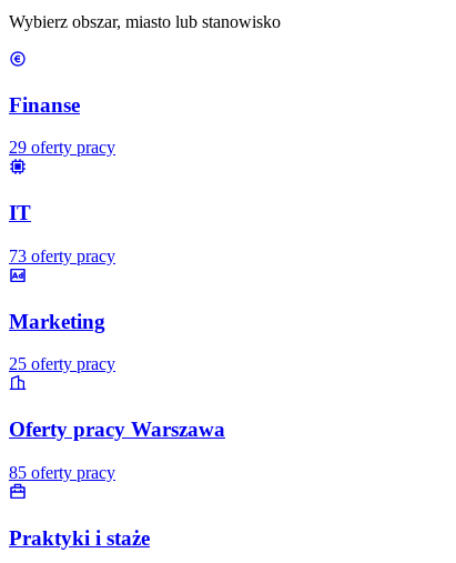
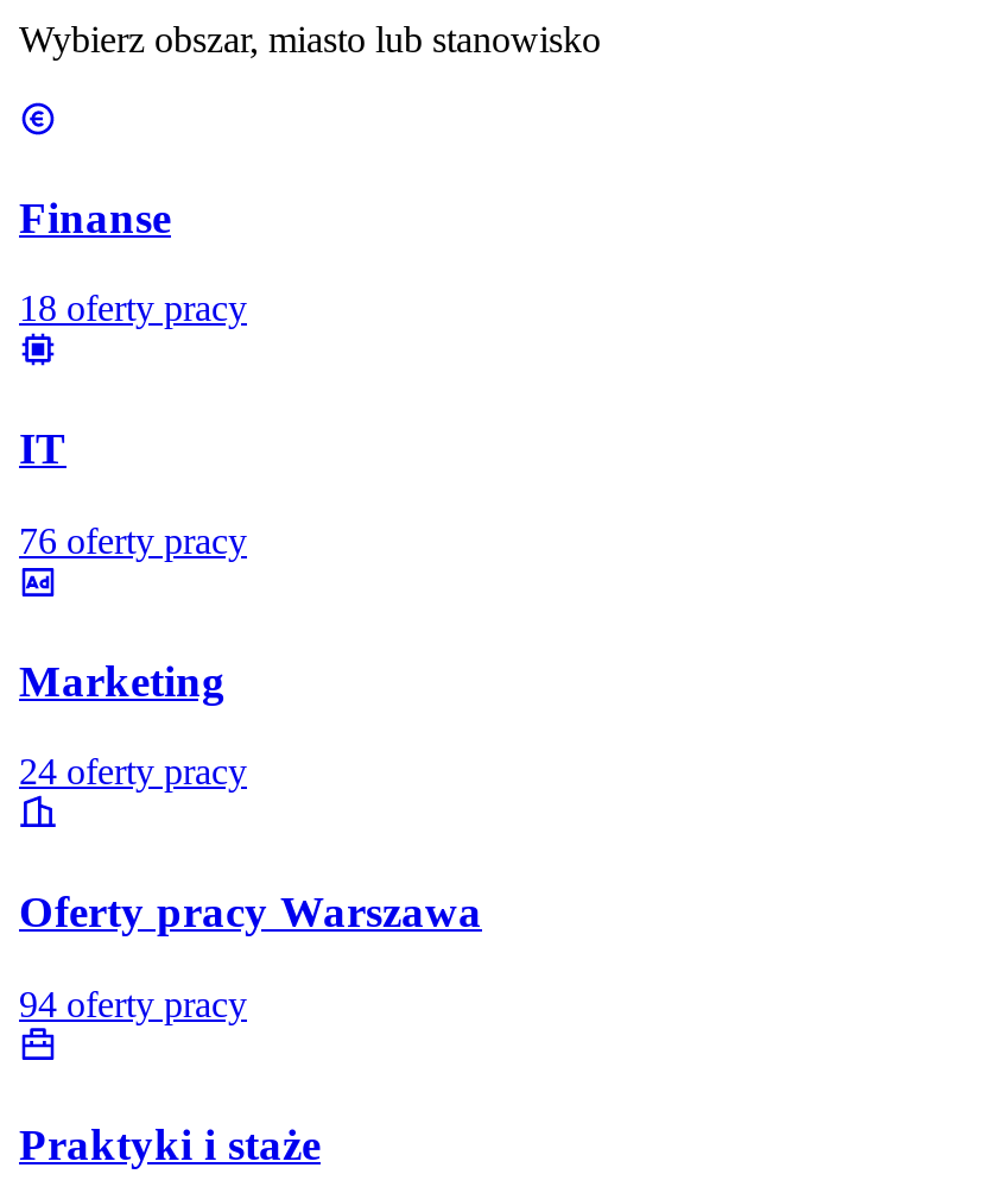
[9,138,115,157] 29 oferty pracy -> [19,289,247,329] 18 oferty pracy
[9,246,115,265] 73 oferty pracy -> [19,520,247,561] 76 oferty pracy
[9,355,115,373] 25 oferty pracy -> [19,752,247,792] 24 oferty pracy
[9,463,115,482] 85 oferty pracy -> [19,983,247,1024] 94 oferty pracy

